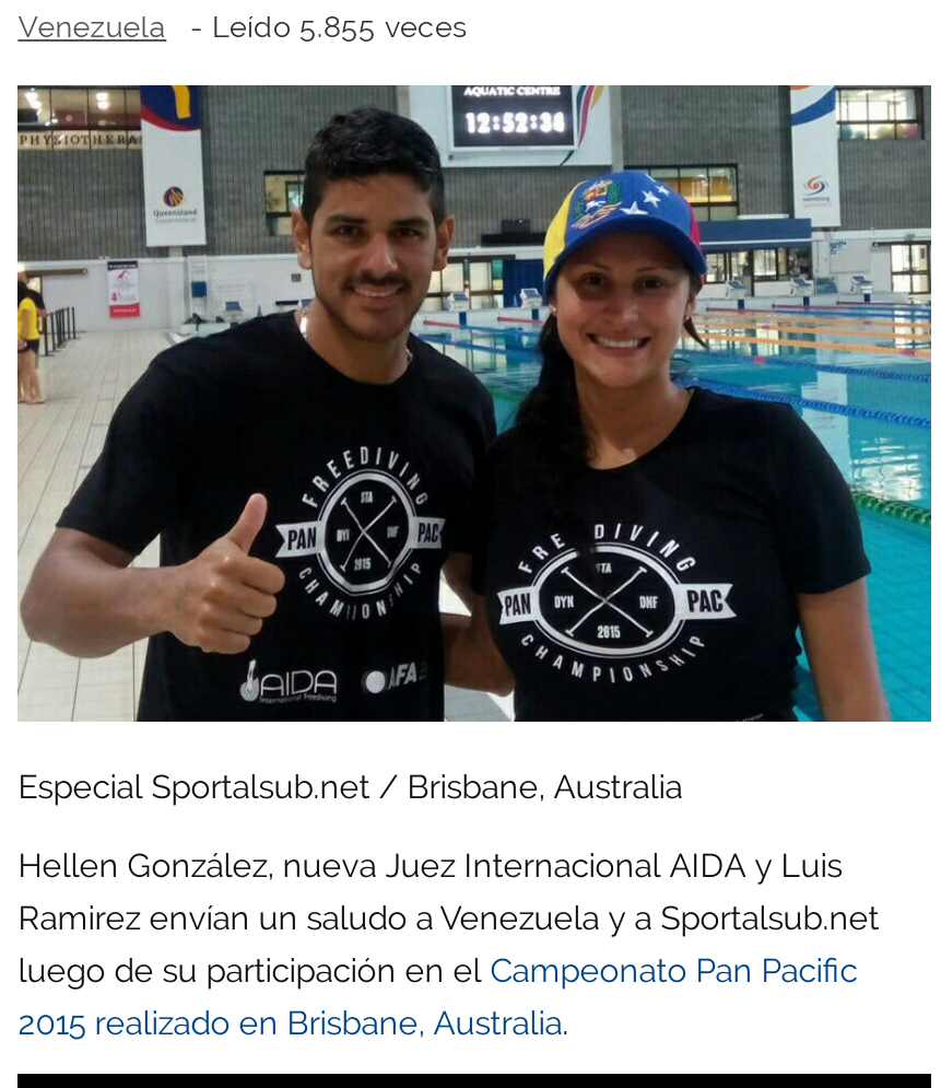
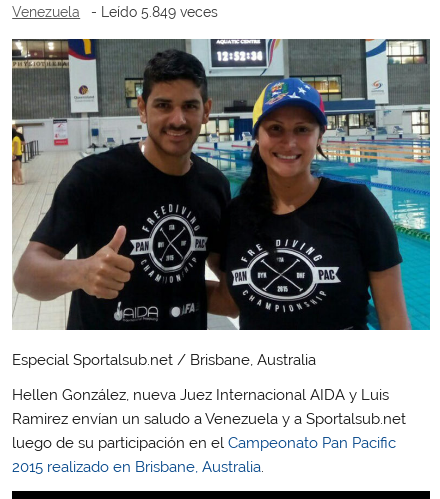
[18,8,468,43] Venezuela - Leído 5.855 veces -> [12,4,218,20] Venezuela - Leído 5.849 veces

